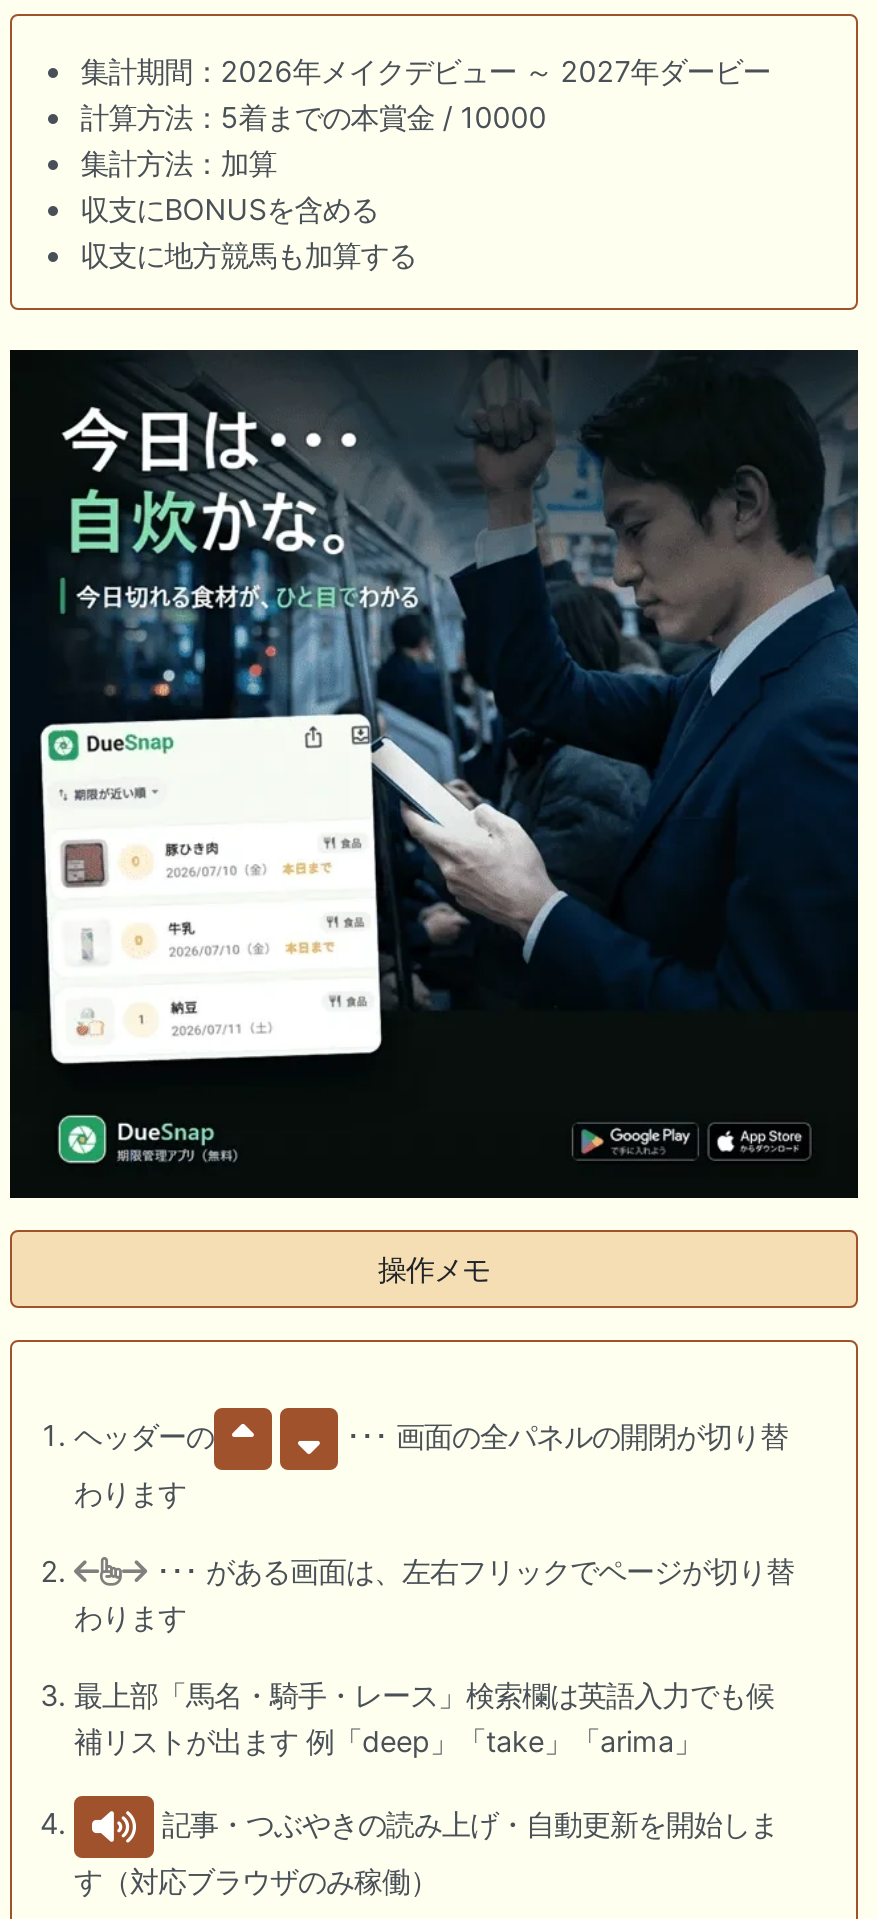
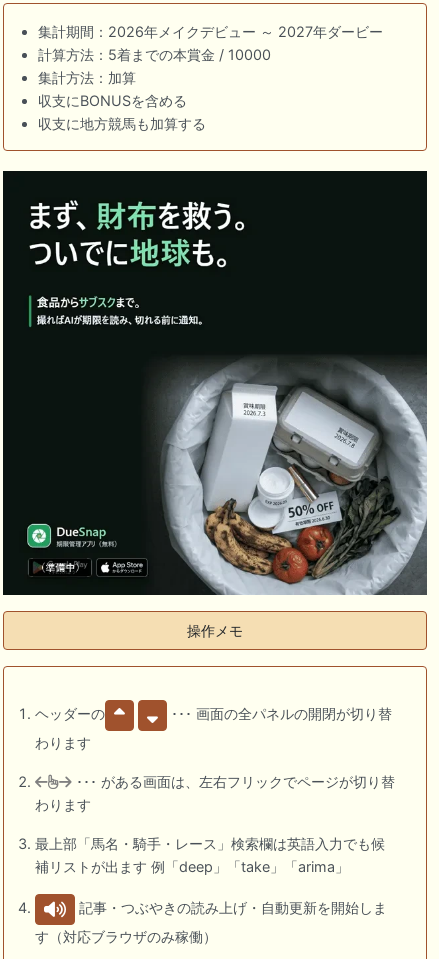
[38,352,860,1200] [image] -> [18,173,428,596] [image]

